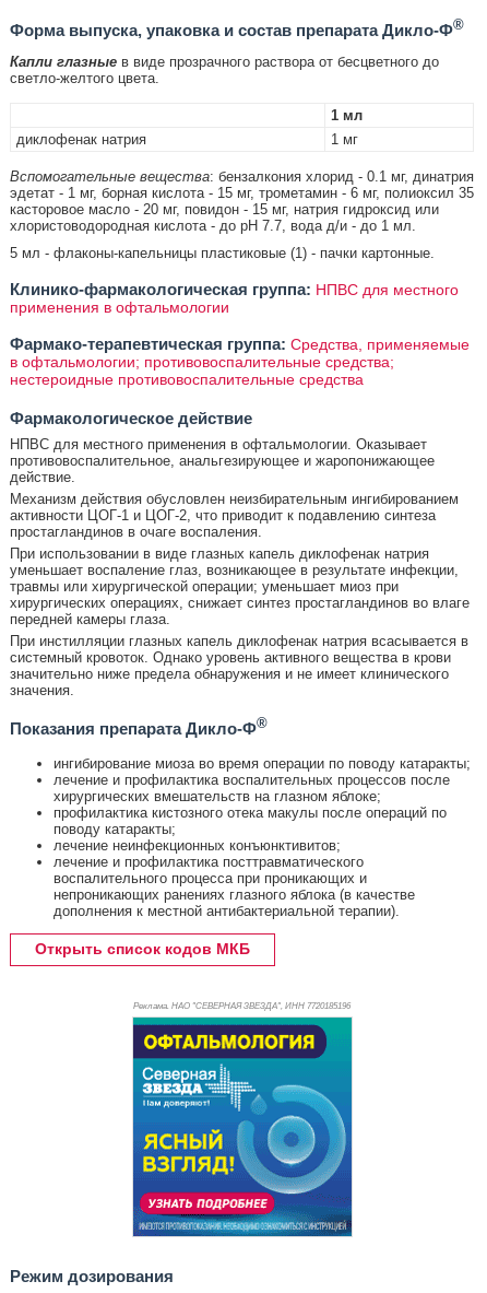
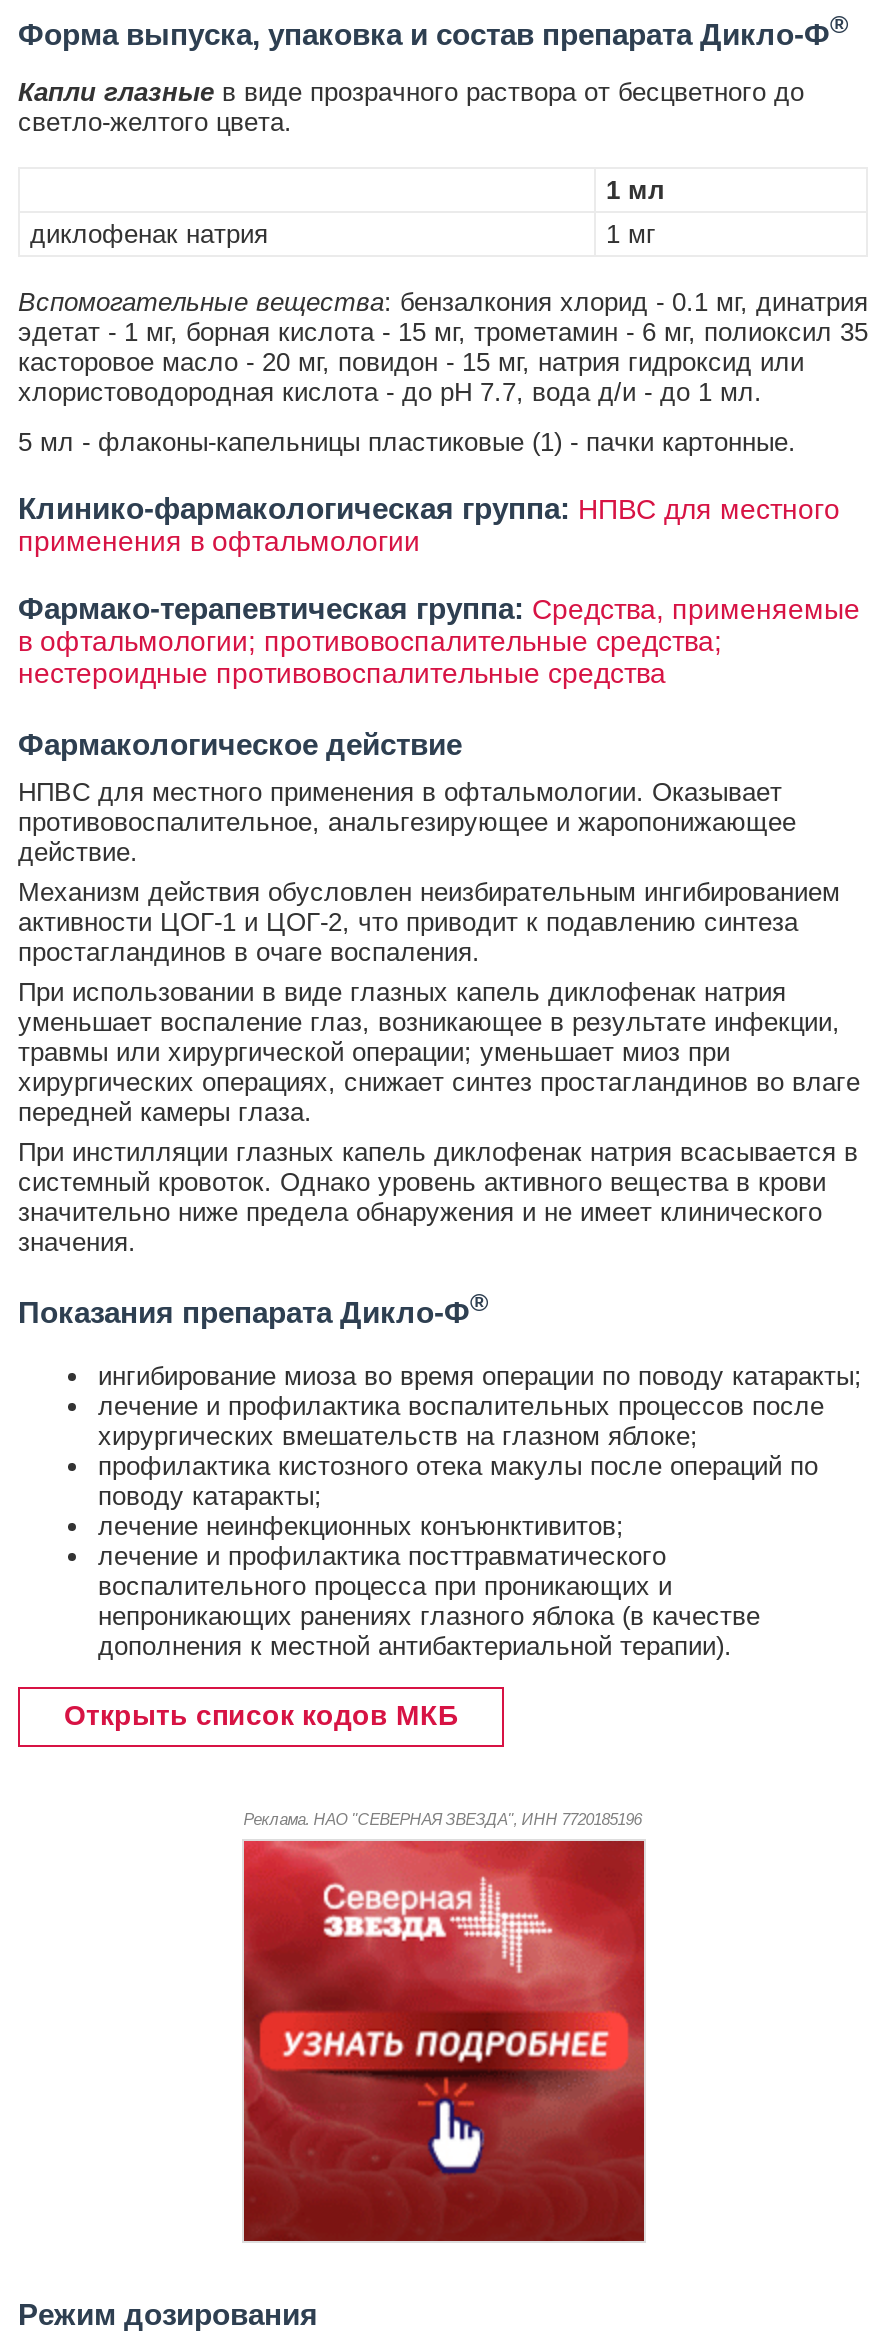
[132,1016,353,1237] [image] -> [242,1839,646,2243] [image]

